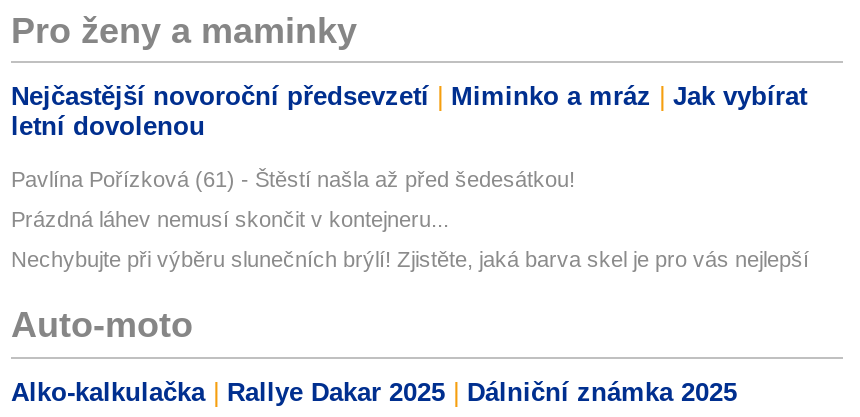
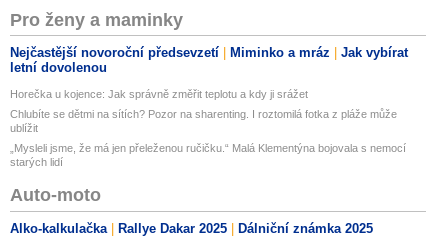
[11,168,575,192] Pavlína Pořízková (61) - Štěstí našla až před šedesátkou! -> [10,88,308,100] Horečka u kojence: Jak správně změřit teplotu a kdy ji srážet
[11,208,449,232] Prázdná láhev nemusí skončit v kontejneru... -> [10,108,397,134] Chlubíte se dětmi na sítích? Pozor na sharenting. I roztomilá fotka z pláže může | ublížit
[11,248,809,272] Nechybujte při výběru slunečních brýlí! Zjistěte, jaká barva skel je pro vás nejlepší -> [10,142,406,168] „Mysleli jsme, že má jen přeleženou ručičku.“ Malá Klementýna bojovala s nemocí | starých lidí

